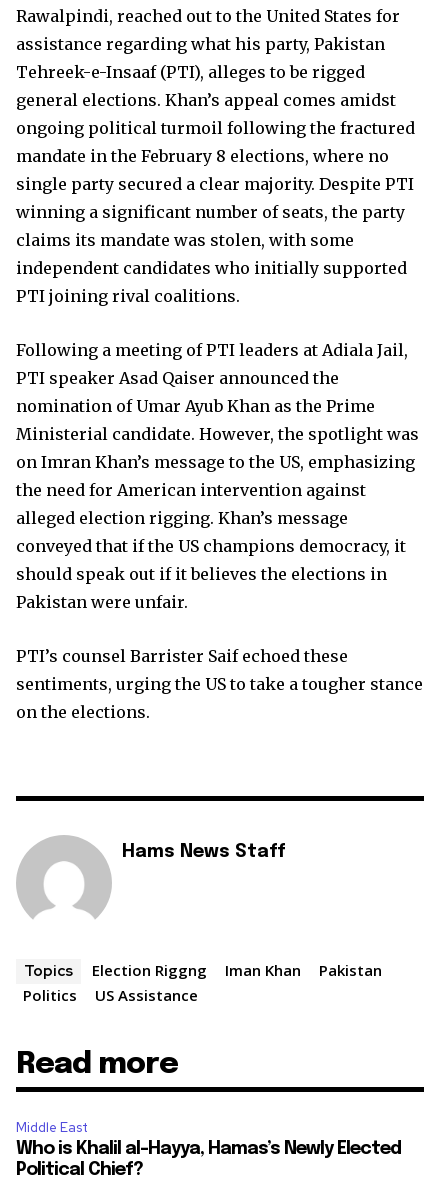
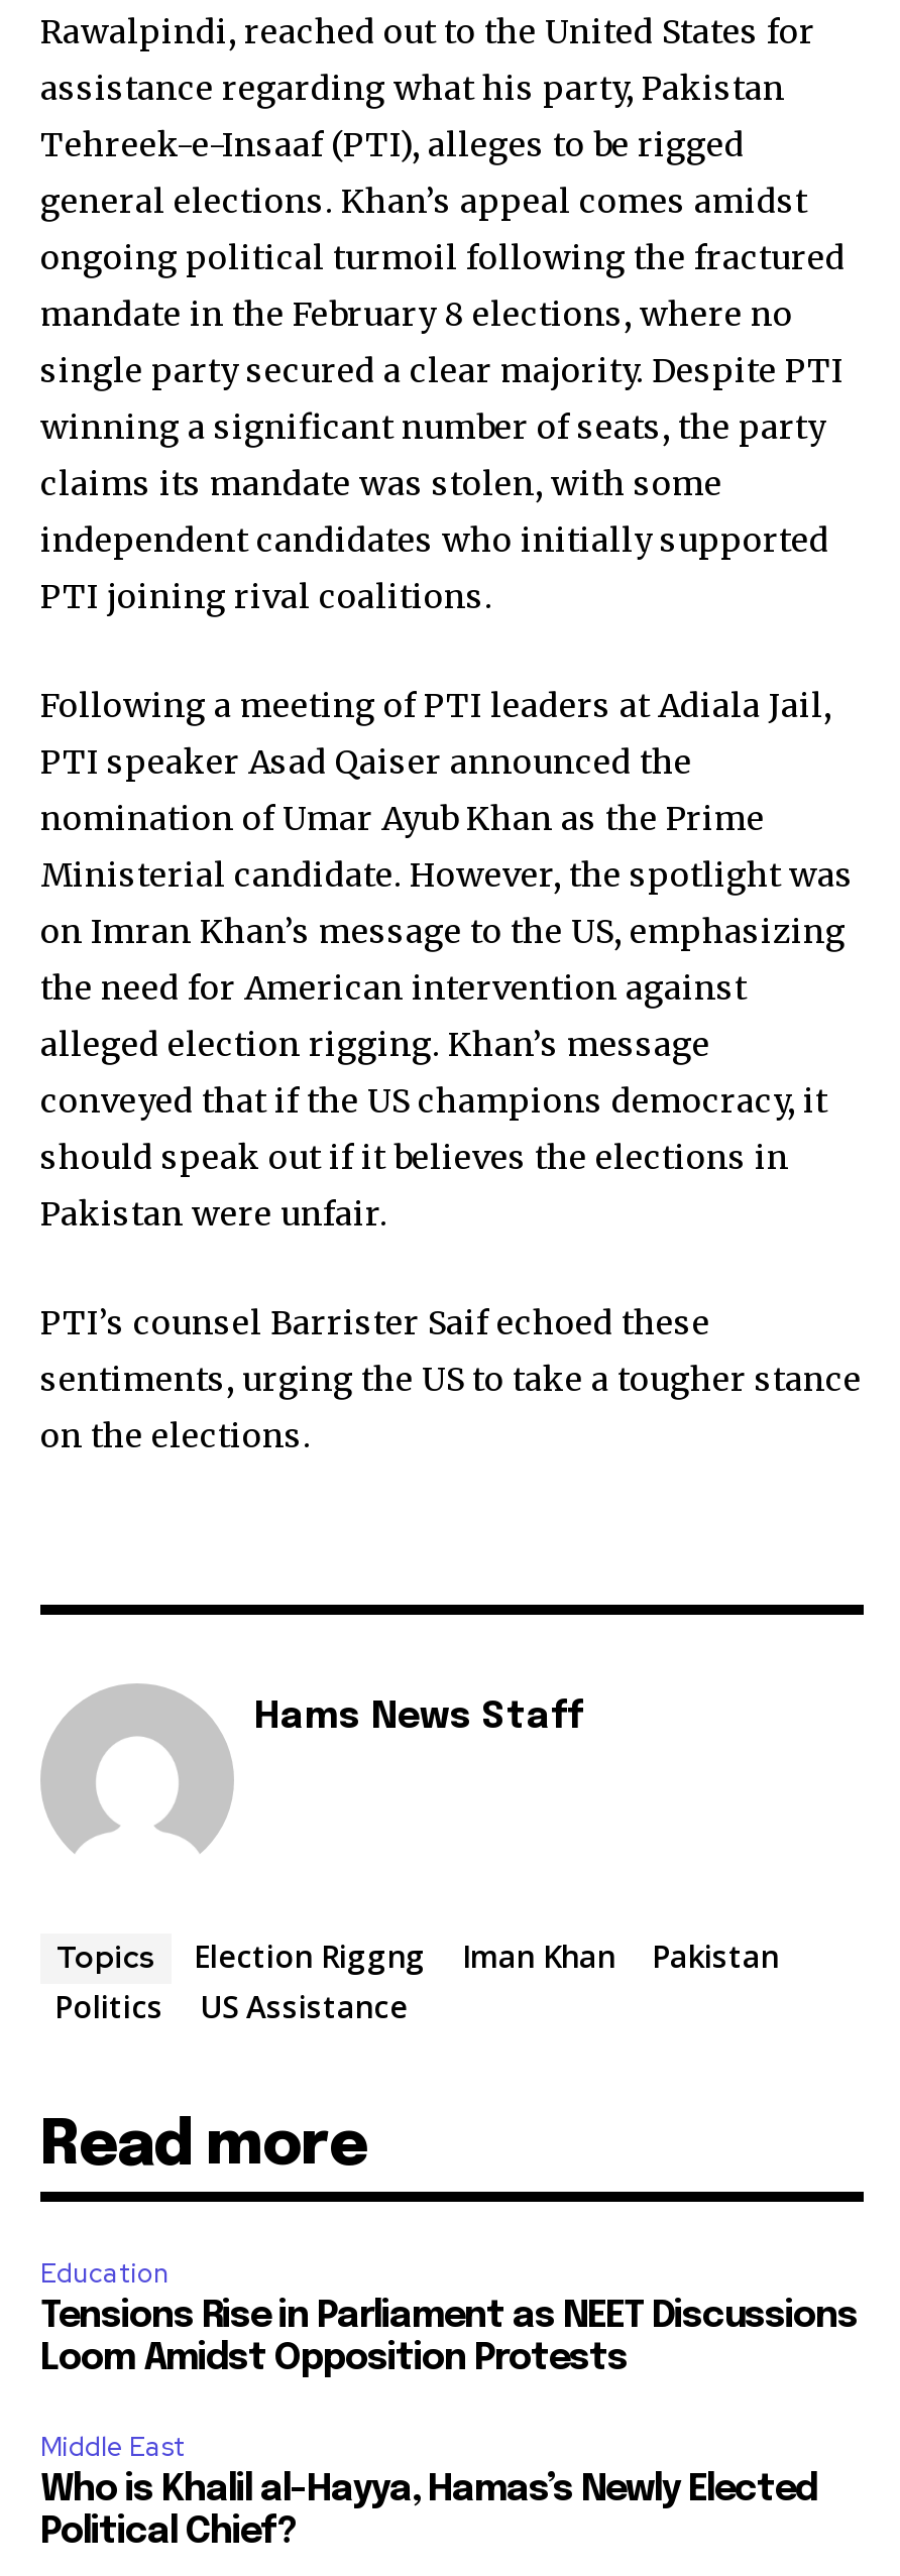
none -> [40,2256,858,2377] Education | Tensions Rise in Parliament as NEET Discussions | Loom Amidst Opposition Protests

